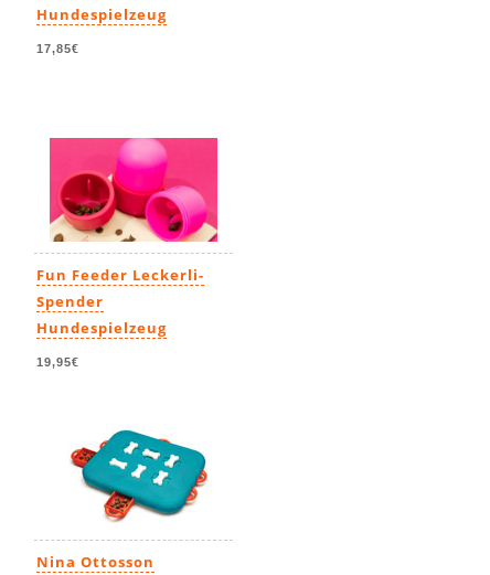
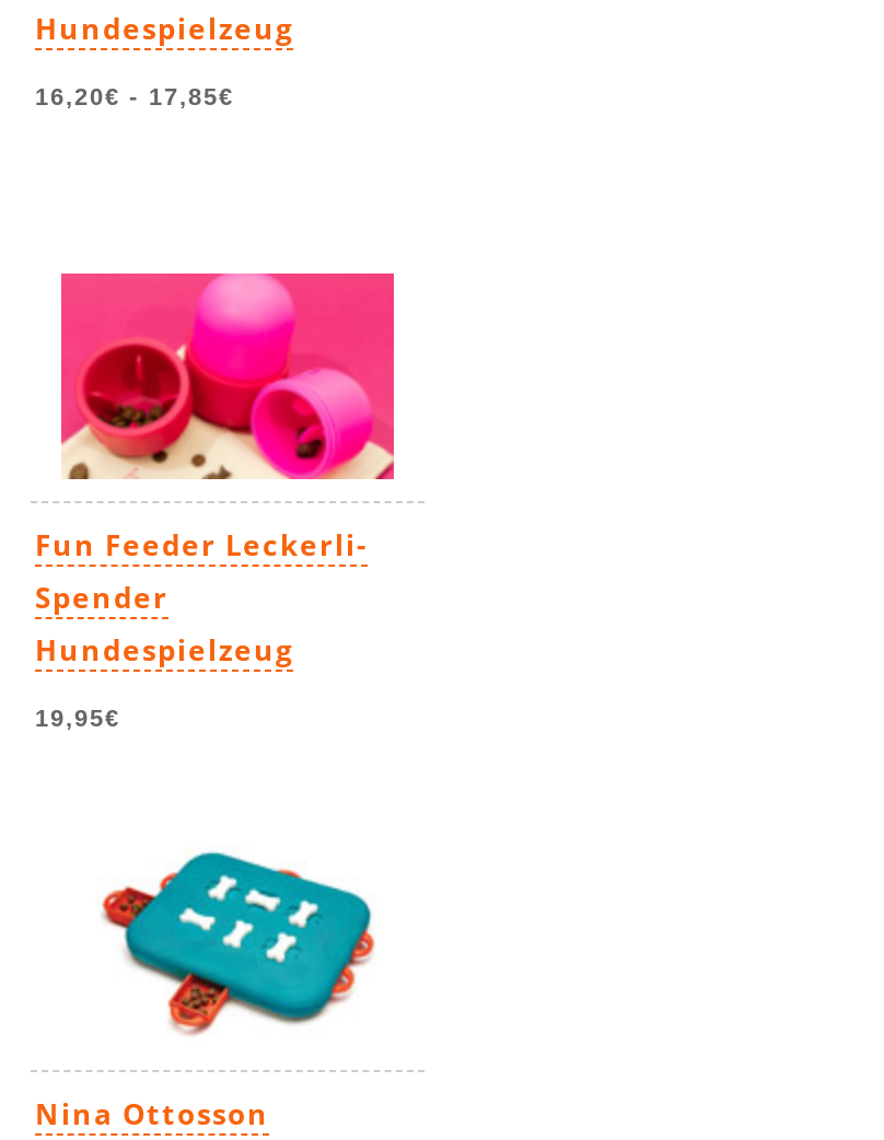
[36,42,79,55] 17,85€ -> [35,83,234,109] 16,20€- 17,85€

